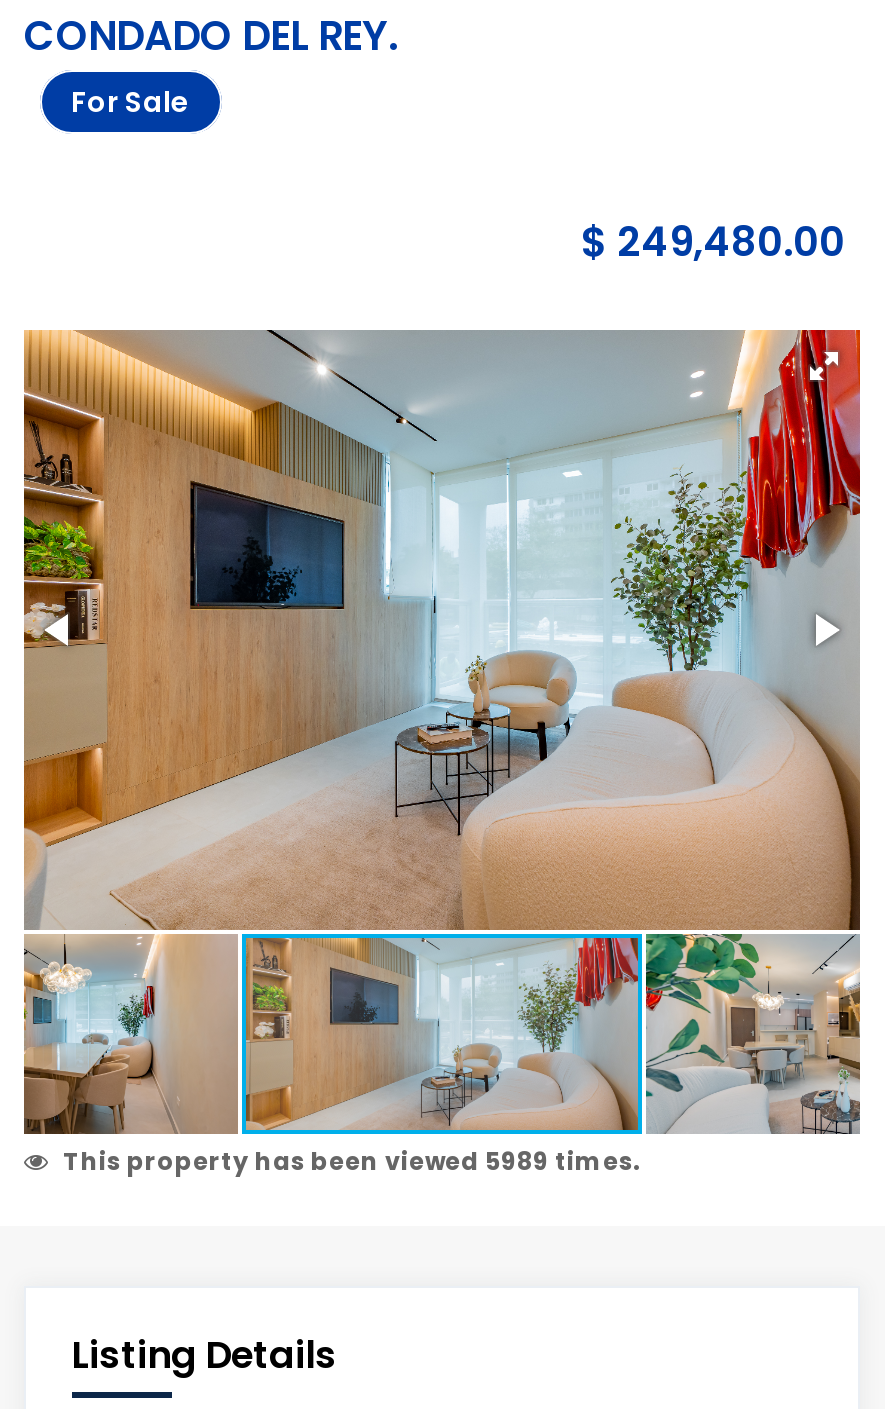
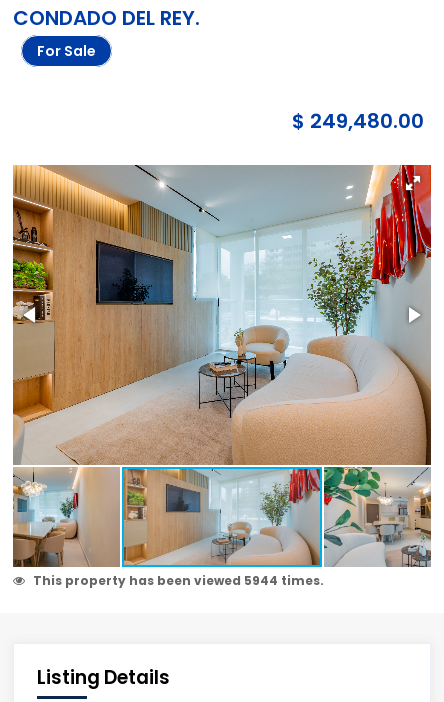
[63,1144,641,1178] This property has been viewed 5989 times. -> [32,572,323,589] This property has been viewed 5944 times.

